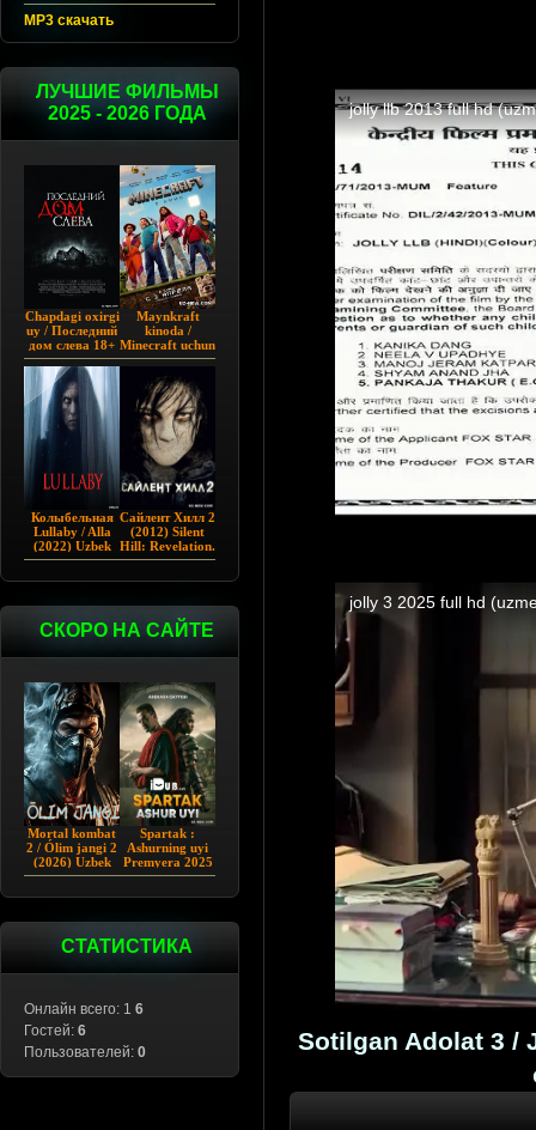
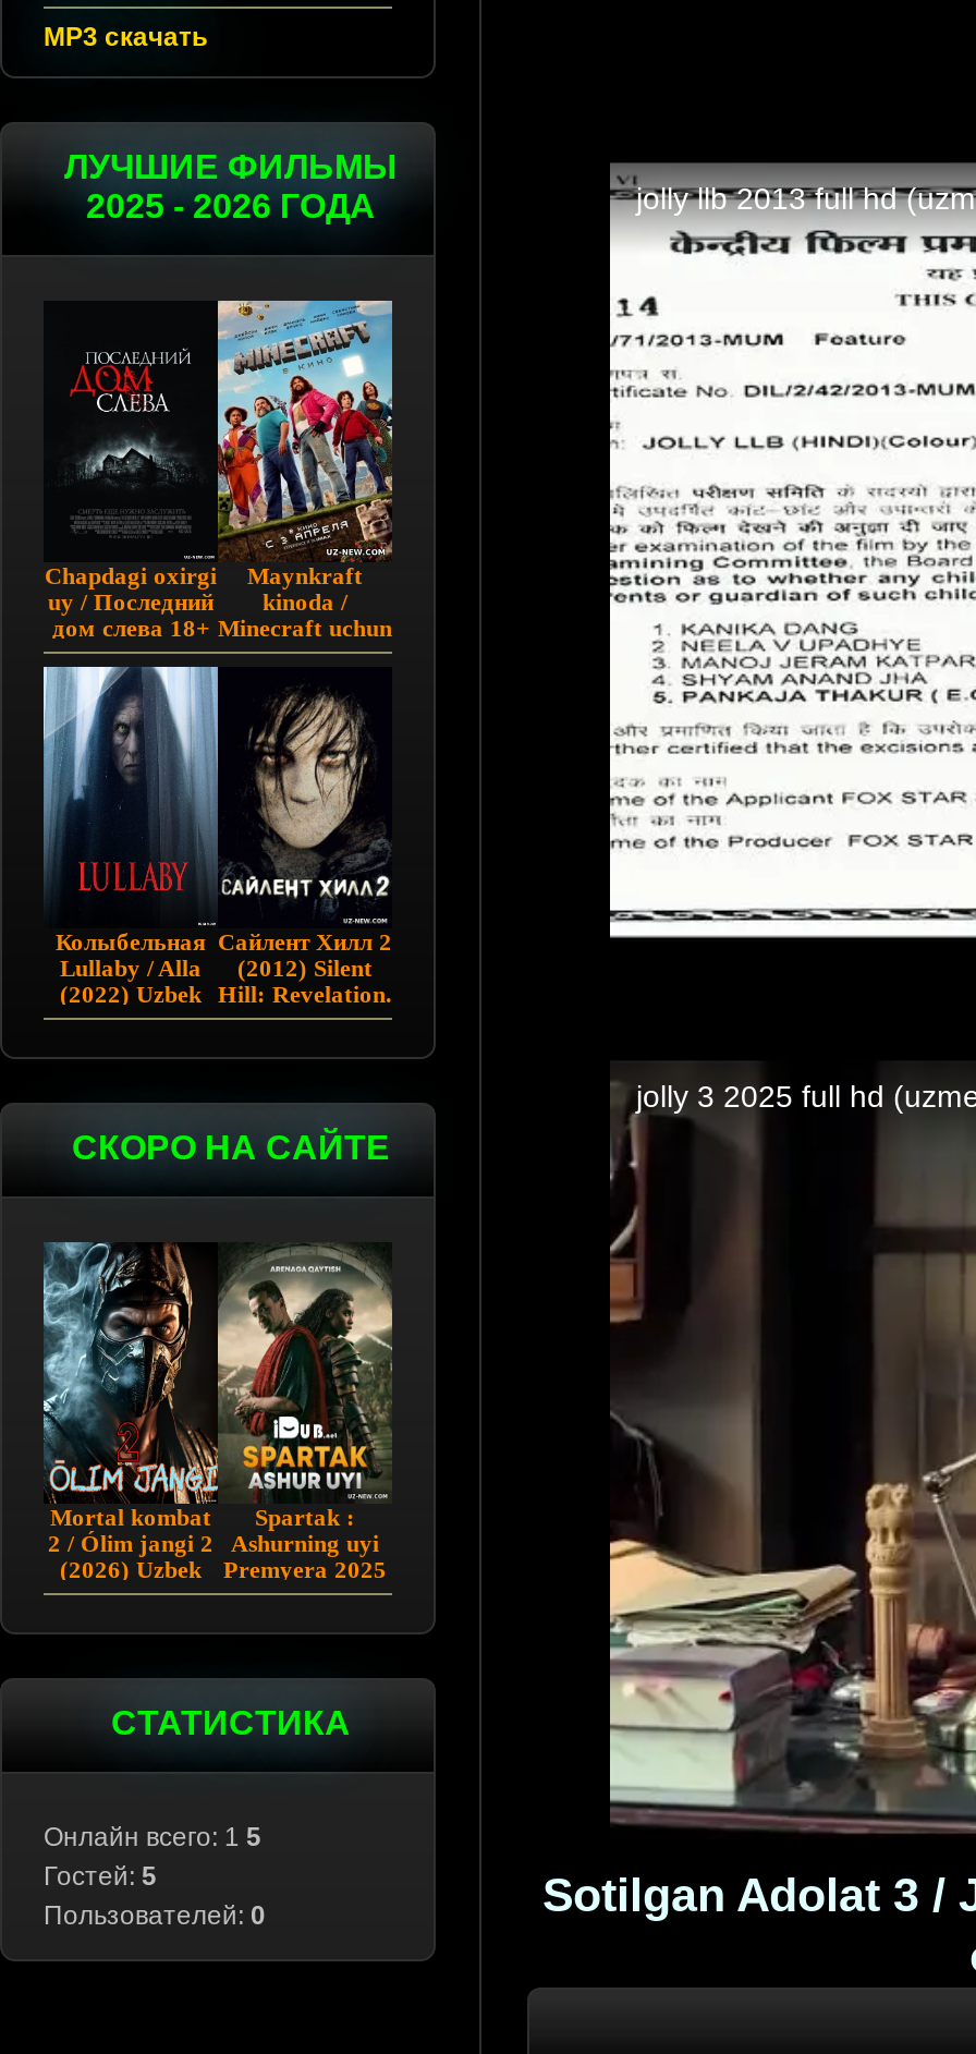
[24,1001,144,1017] Онлайн всего: 1 6 -> [44,1822,261,1852] Онлайн всего: 1 5
[24,1022,86,1039] Гостей: 6 -> [44,1861,157,1892] Гостей: 5

